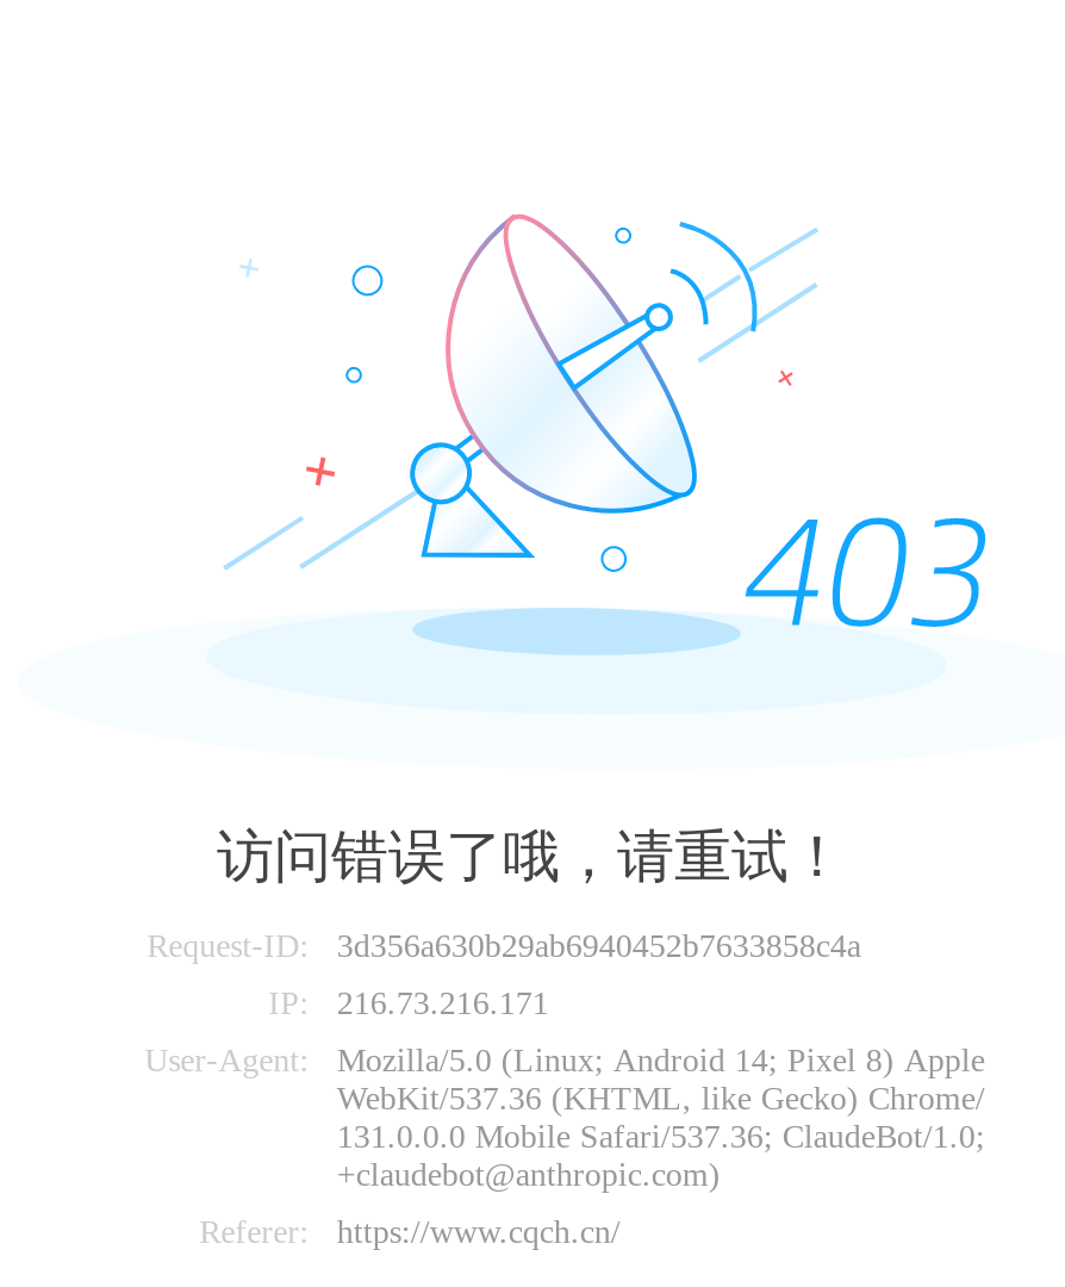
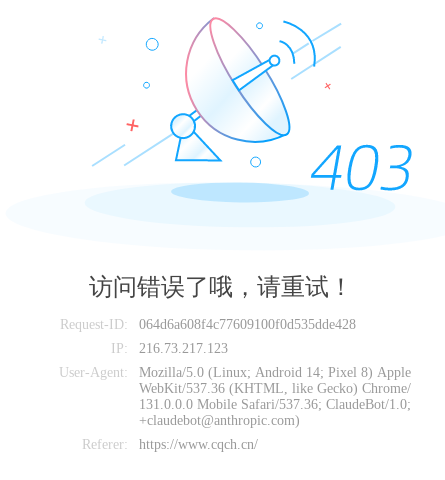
[147,928,861,964] Request-ID: 3d356a630b29ab6940452b7633858c4a -> [60,317,356,332] Request-ID: 064d6a608f4c77609100f0d535dde428
[269,986,549,1021] IP: 216.73.216.171 -> [111,341,228,356] IP: 216.73.217.123

